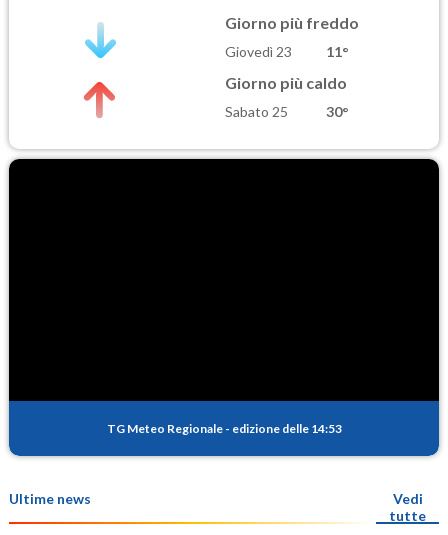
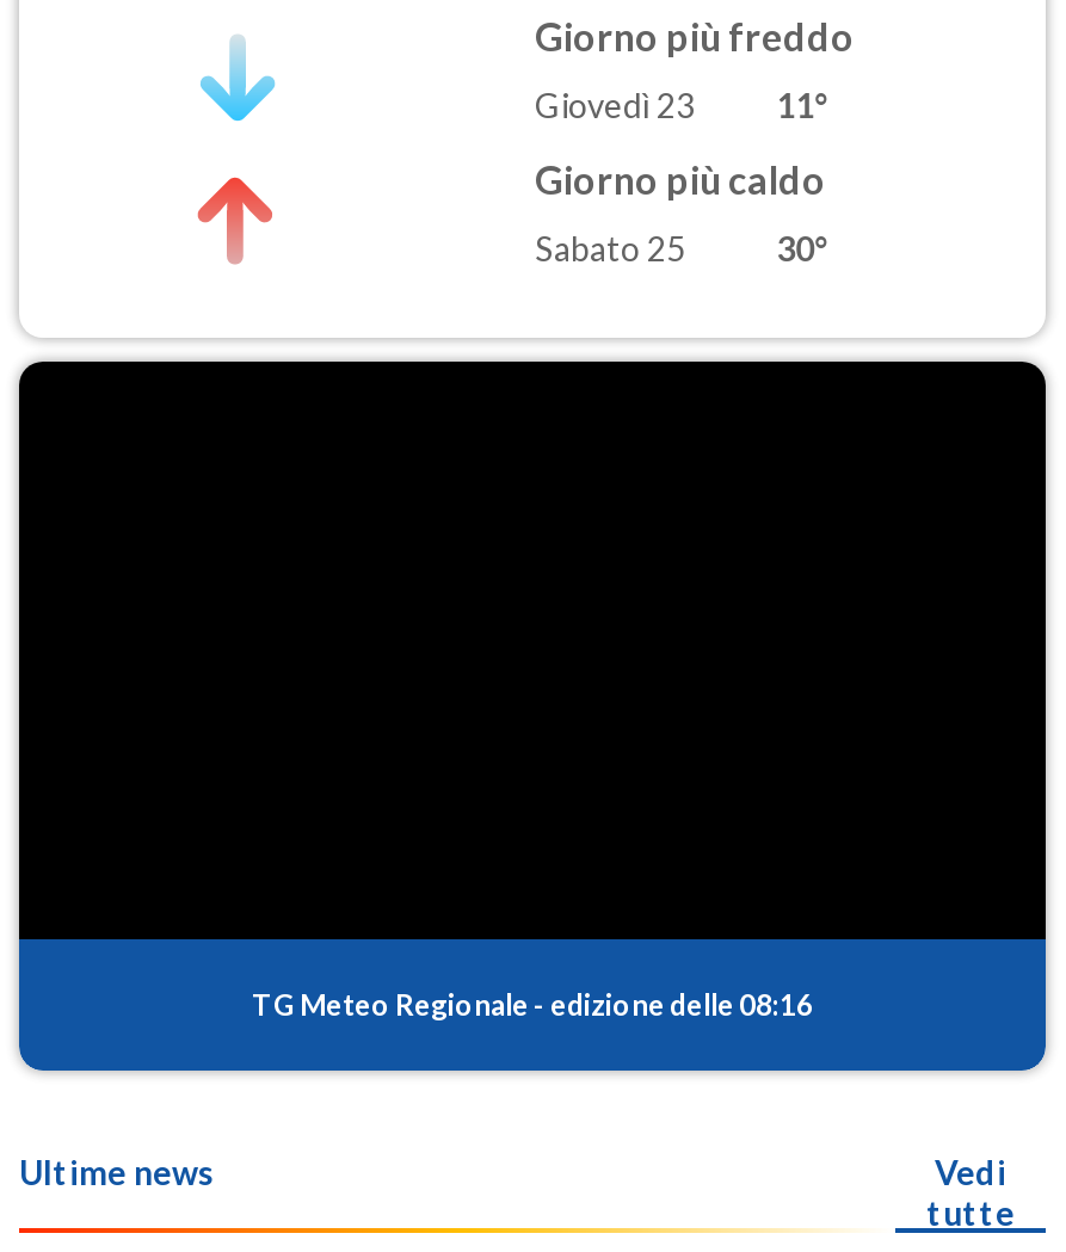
[106,420,341,435] TG Meteo Regionale - edizione delle 14:53 -> [252,986,813,1022] TG Meteo Regionale - edizione delle 08:16

